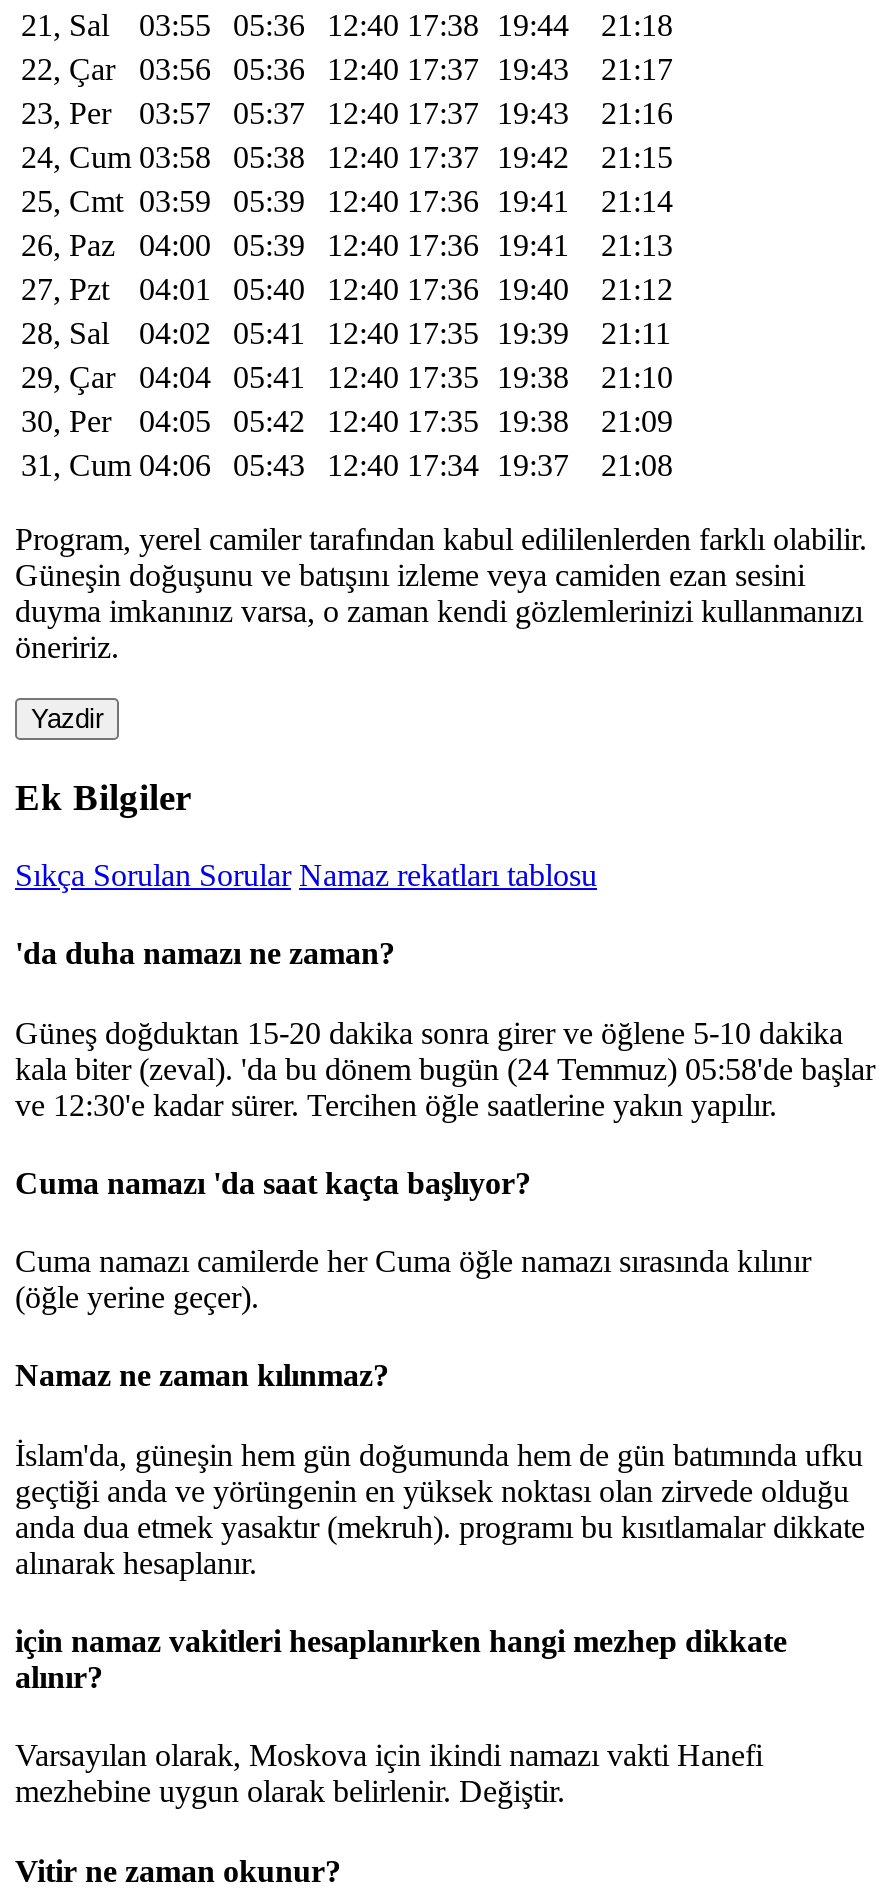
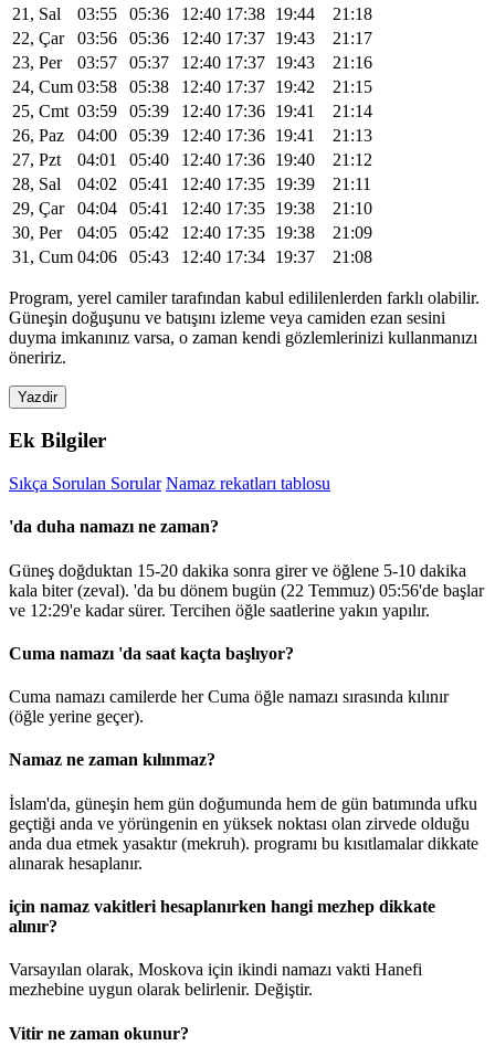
[15,1051,875,1085] kala biter (zeval). 'da bu dönem bugün (24 Temmuz) 05:58'de başlar -> [9,581,484,599] kala biter (zeval). 'da bu dönem bugün (22 Temmuz) 05:56'de başlar
[15,1087,777,1121] ve 12:30'e kadar sürer. Tercihen öğle saatlerine yakın yapılır. -> [9,601,430,619] ve 12:29'e kadar sürer. Tercihen öğle saatlerine yakın yapılır.

